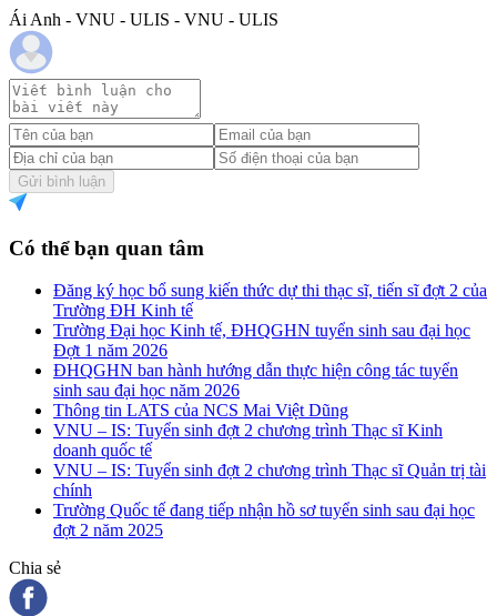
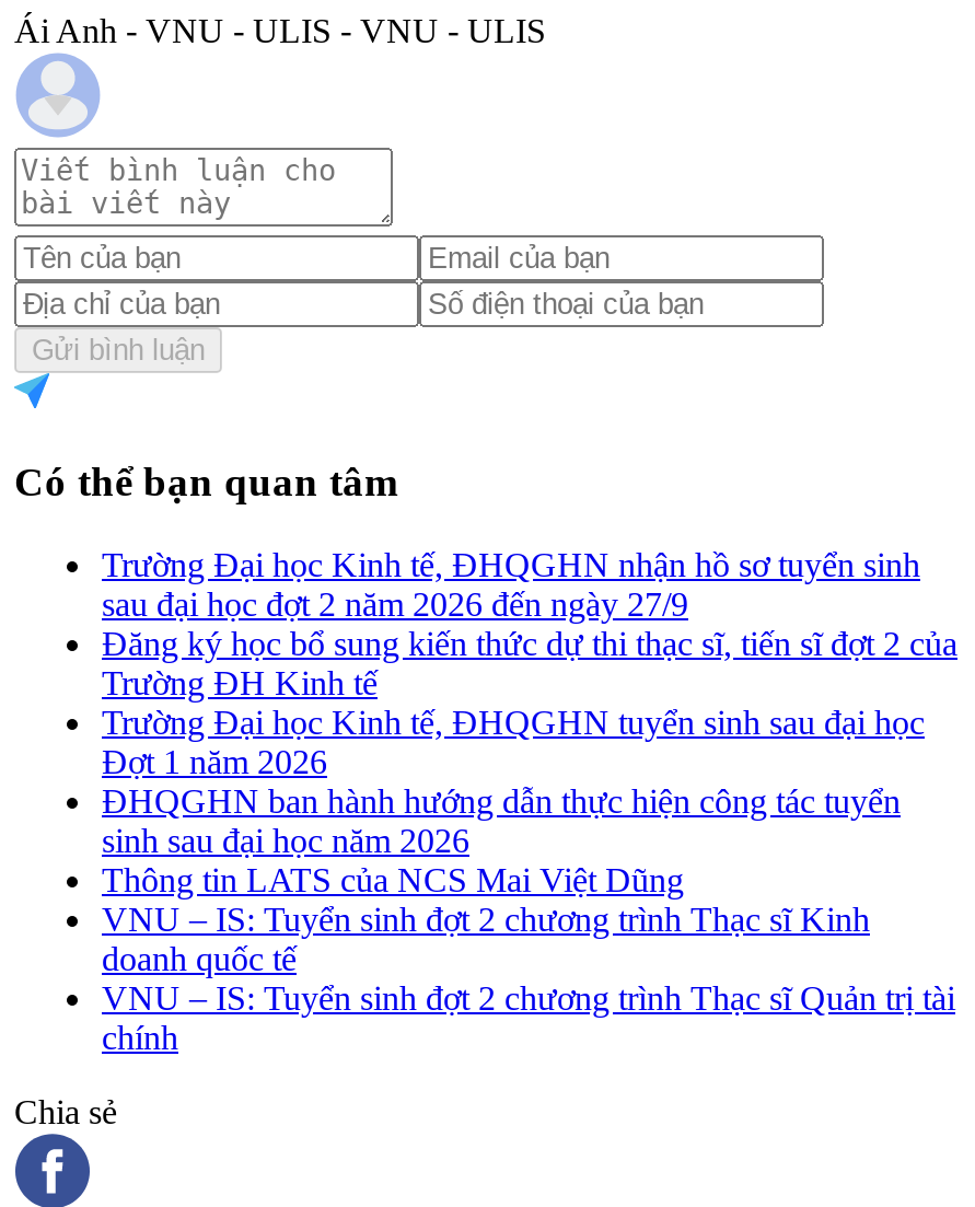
none -> [102,546,920,623] Trường Đại học Kinh tế, ĐHQGHN nhận hồ sơ tuyển sinh | sau đại học đợt 2 năm 2026 đến ngày 27/9
moved [53,281,487,500] -> [102,625,957,1056]: Đăng ký học bổ sung kiến thức dự thi thạc sĩ, tiến sĩ đợt 2 của | Trường ĐH Kinh tế | Trường Đại học Kinh tế, ĐHQGHN tuyển sinh sau đại học | ... | VNU – IS: Tuyển sinh đợt 2 chương trình Thạc sĩ Quản trị tài | chính
[53,501,475,540] Trường Quốc tế đang tiếp nhận hồ sơ tuyển sinh sau đại học | đợt 2 năm 2025 -> none

